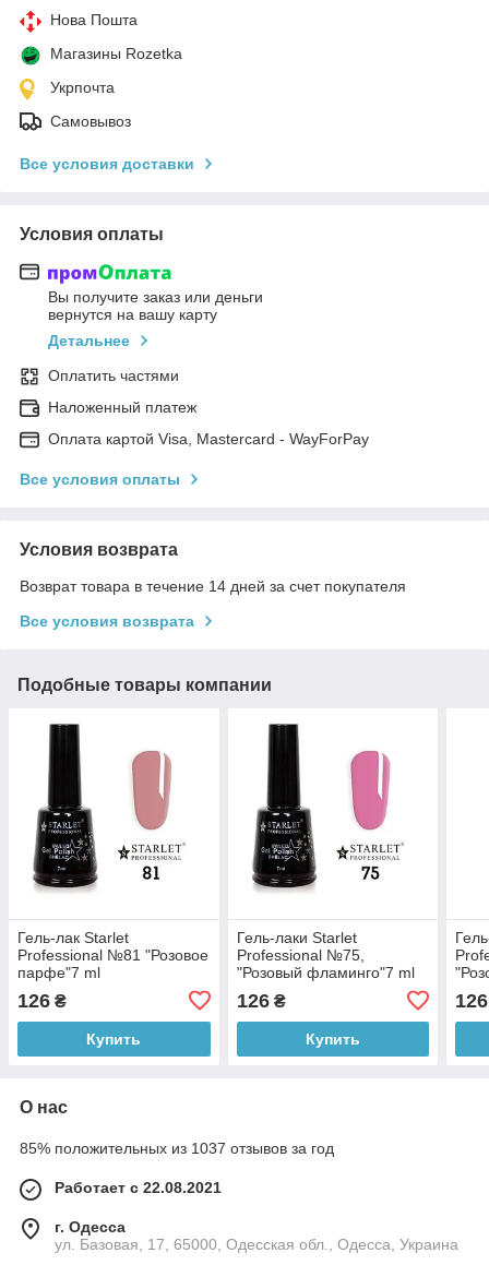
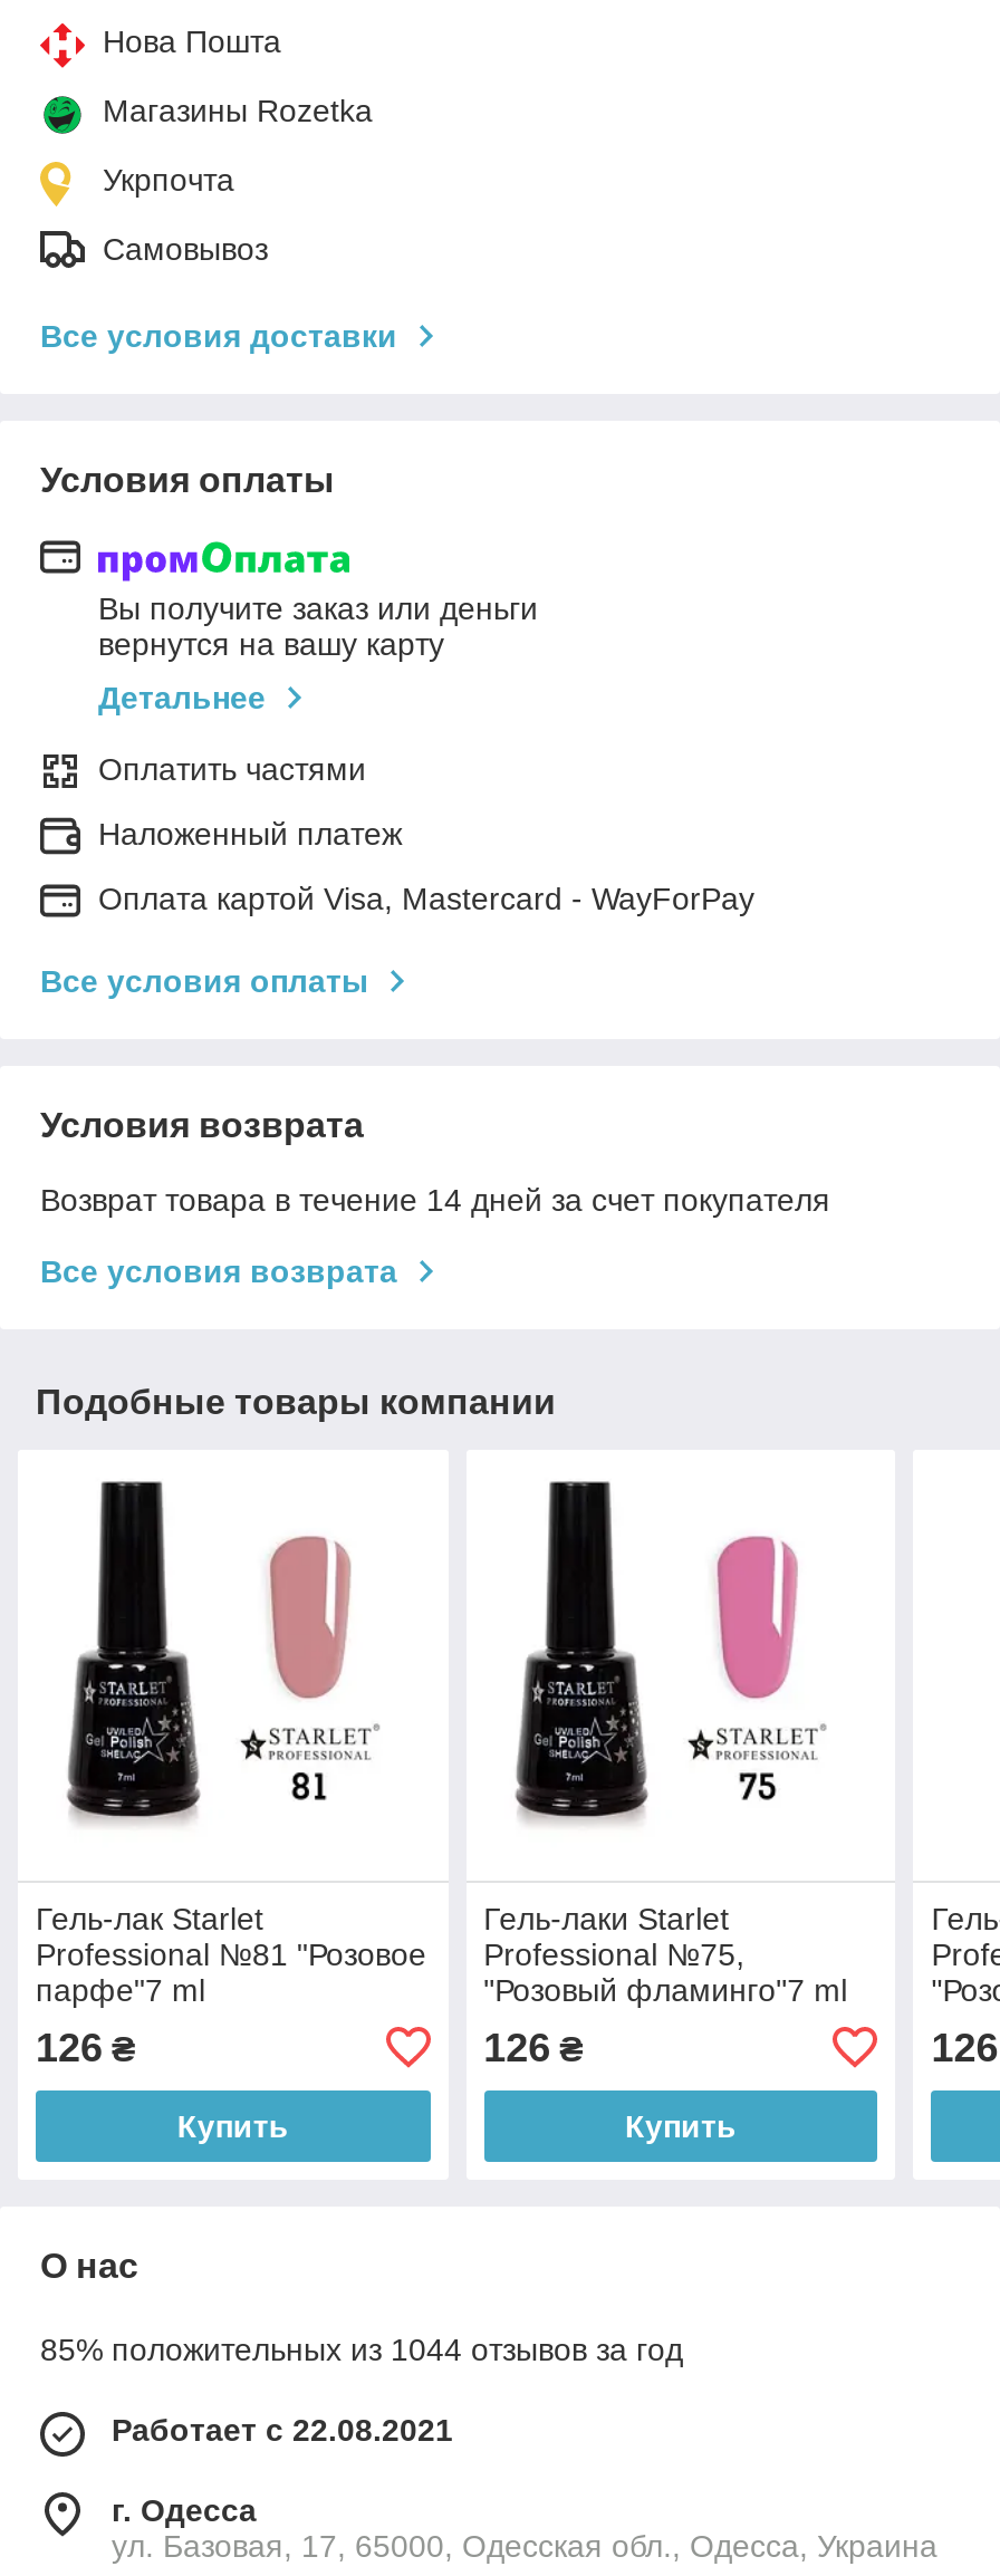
[20,1139,334,1157] 85% положительных из 1037 отзывов за год -> [40,2331,683,2367] 85% положительных из 1044 отзывов за год

